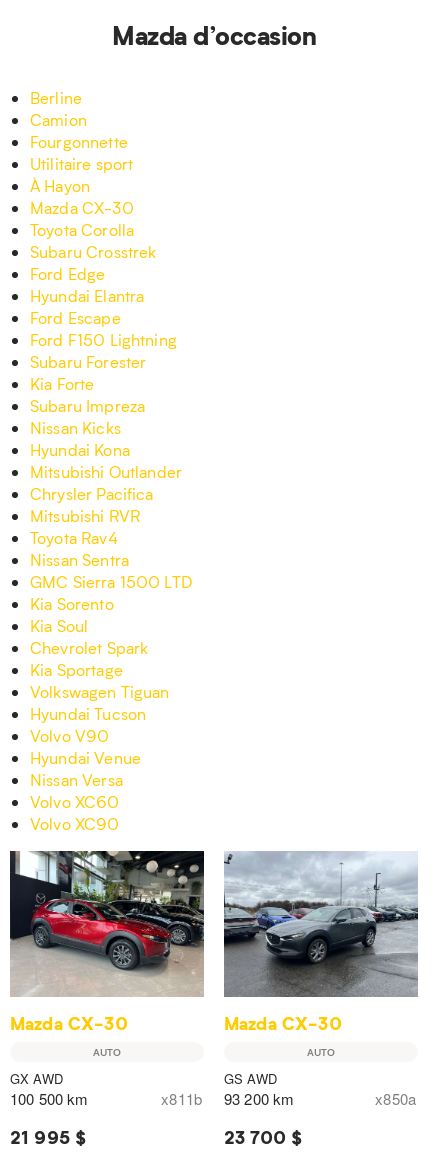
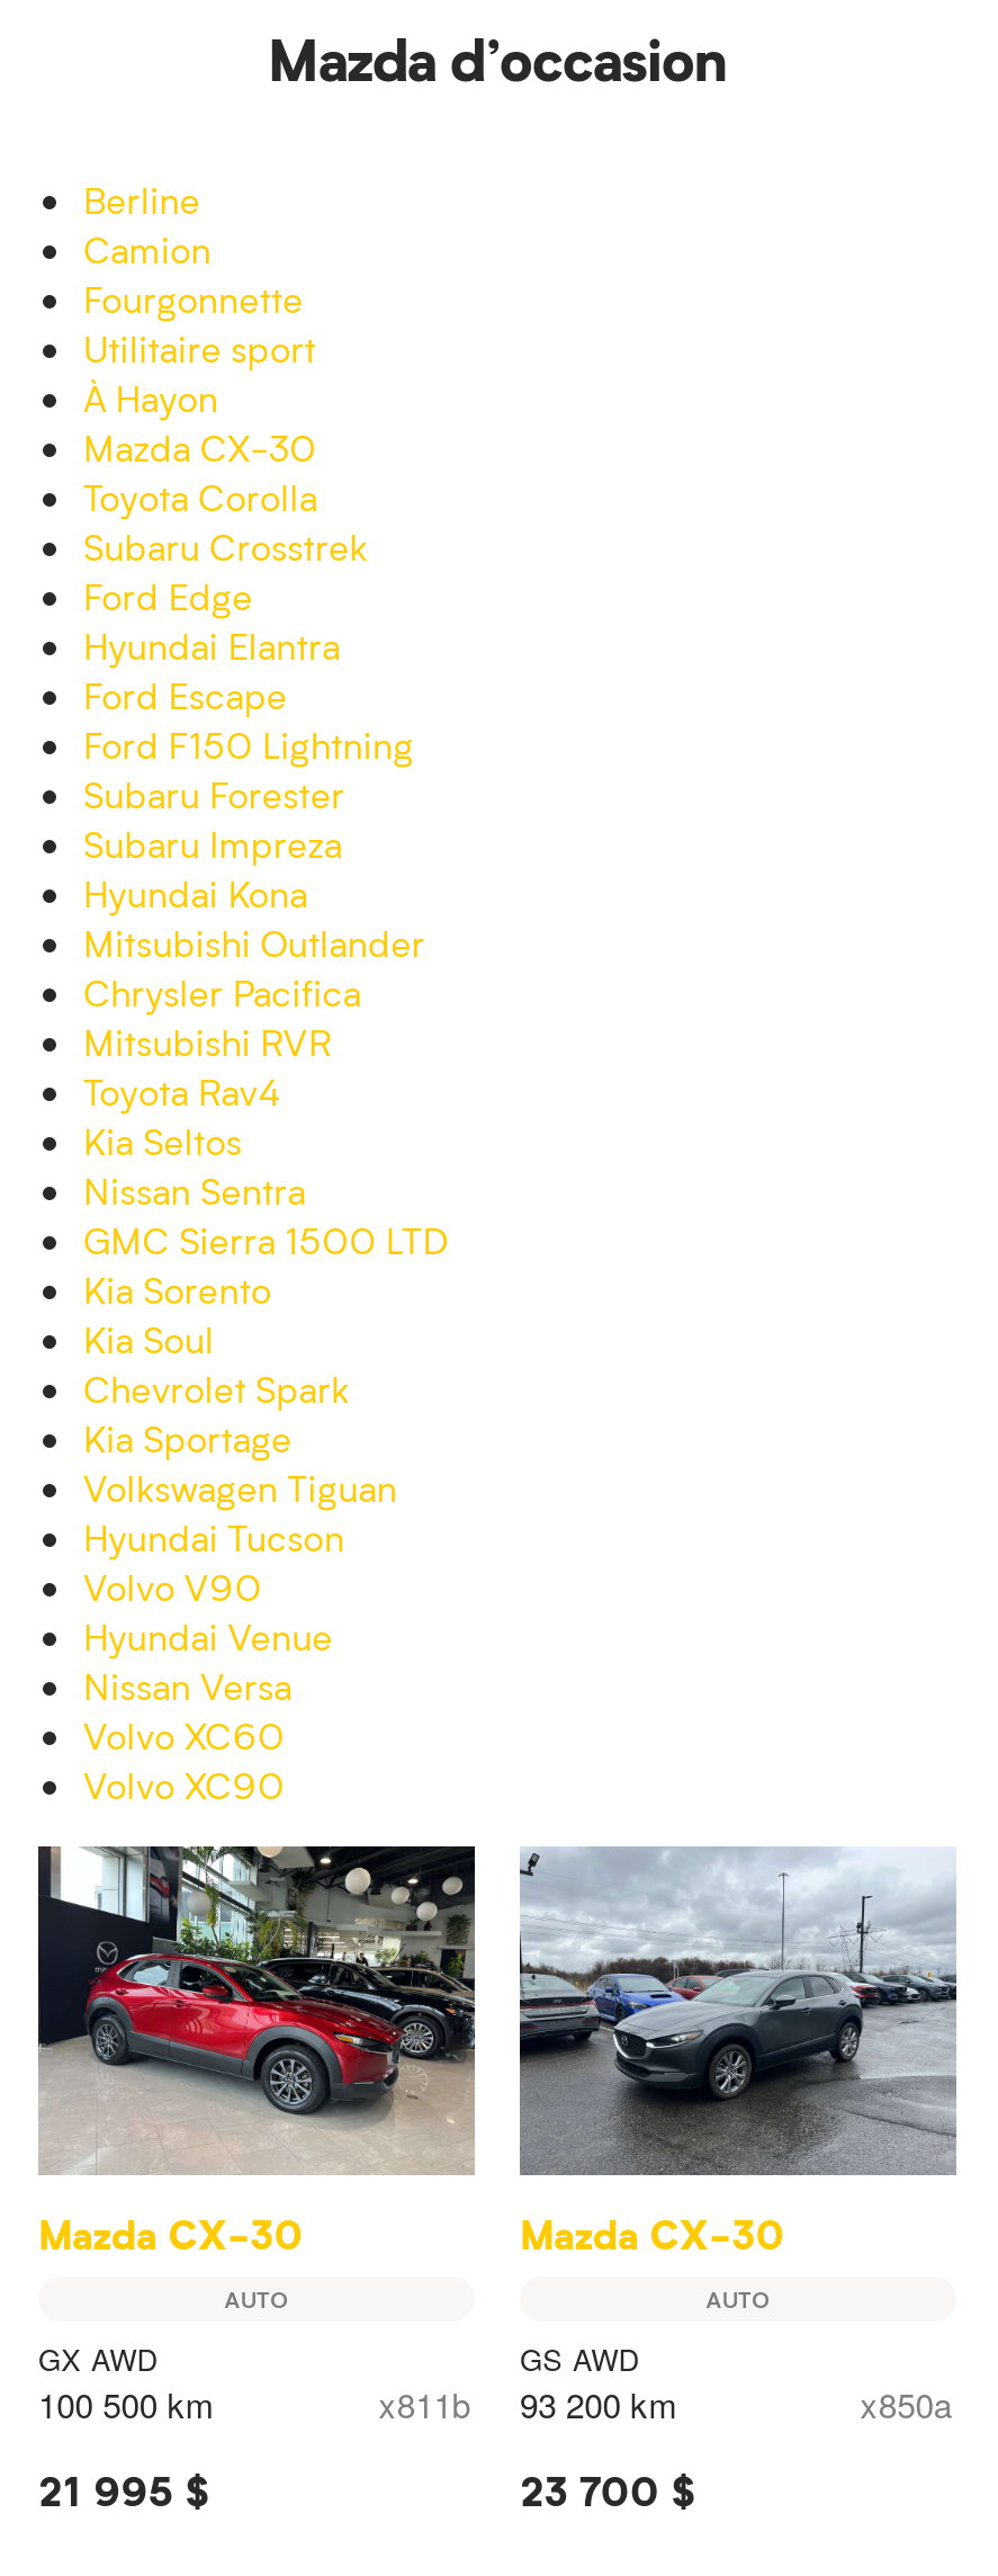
[30,373,94,394] Kia Forte -> none
[30,417,121,438] Nissan Kicks -> none
moved [30,439,182,548] -> [83,869,425,1115]: Hyundai Kona | Mitsubishi Outlander | Chrysler Pacifica | Mitsubishi RVR | Toyota Rav4
none -> [83,1117,242,1164] Kia Seltos

